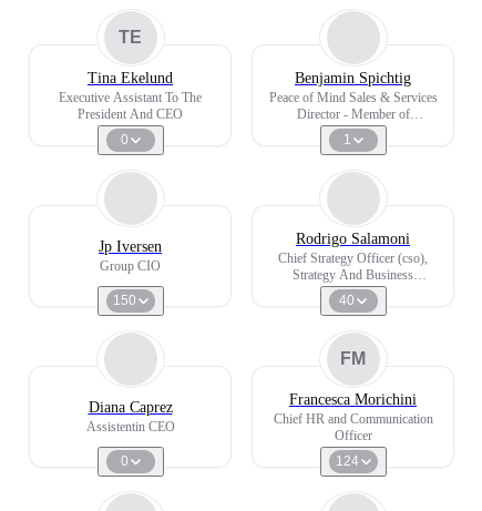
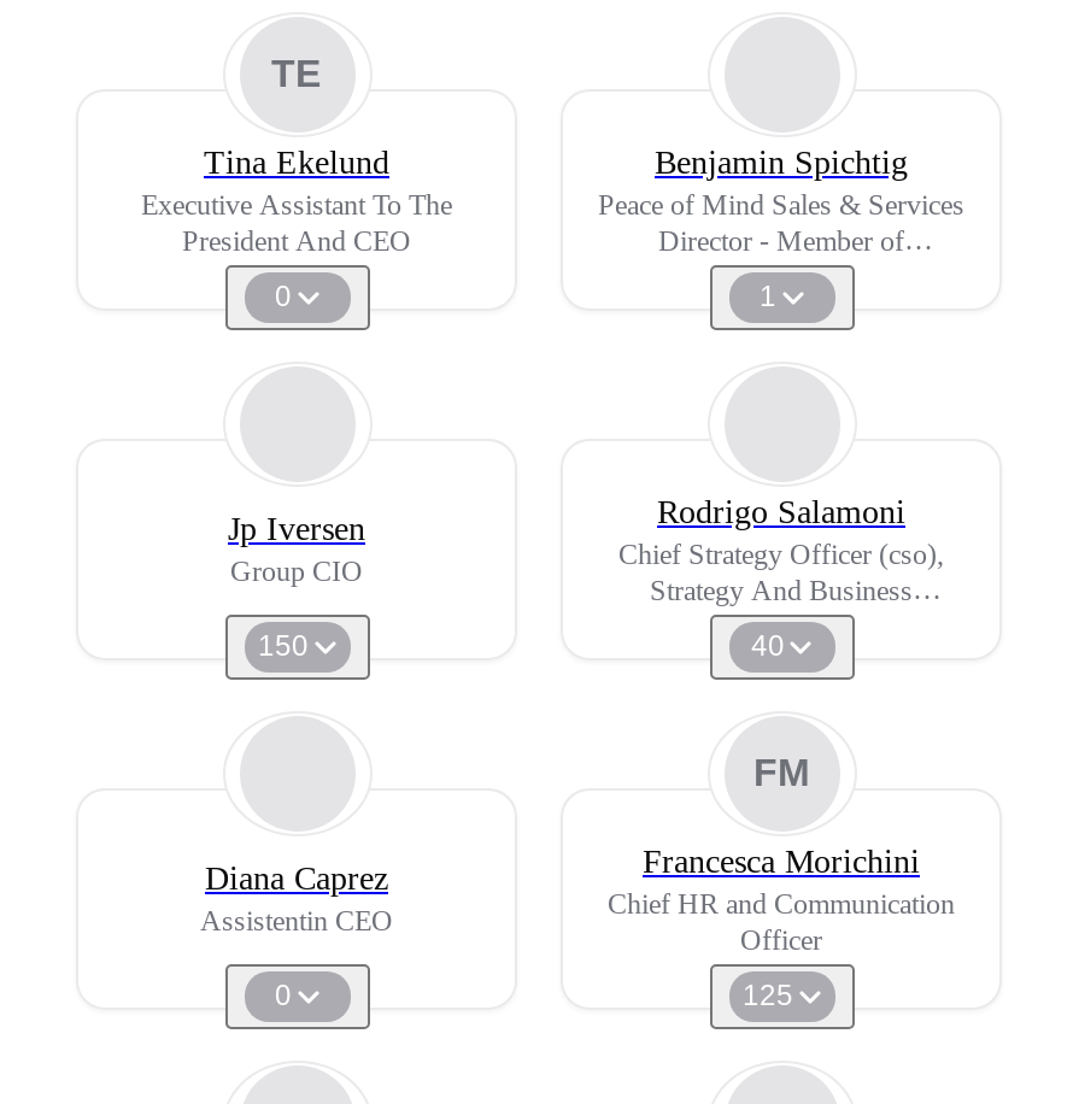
[335,453,358,469] 124 -> [743,979,793,1012] 125

